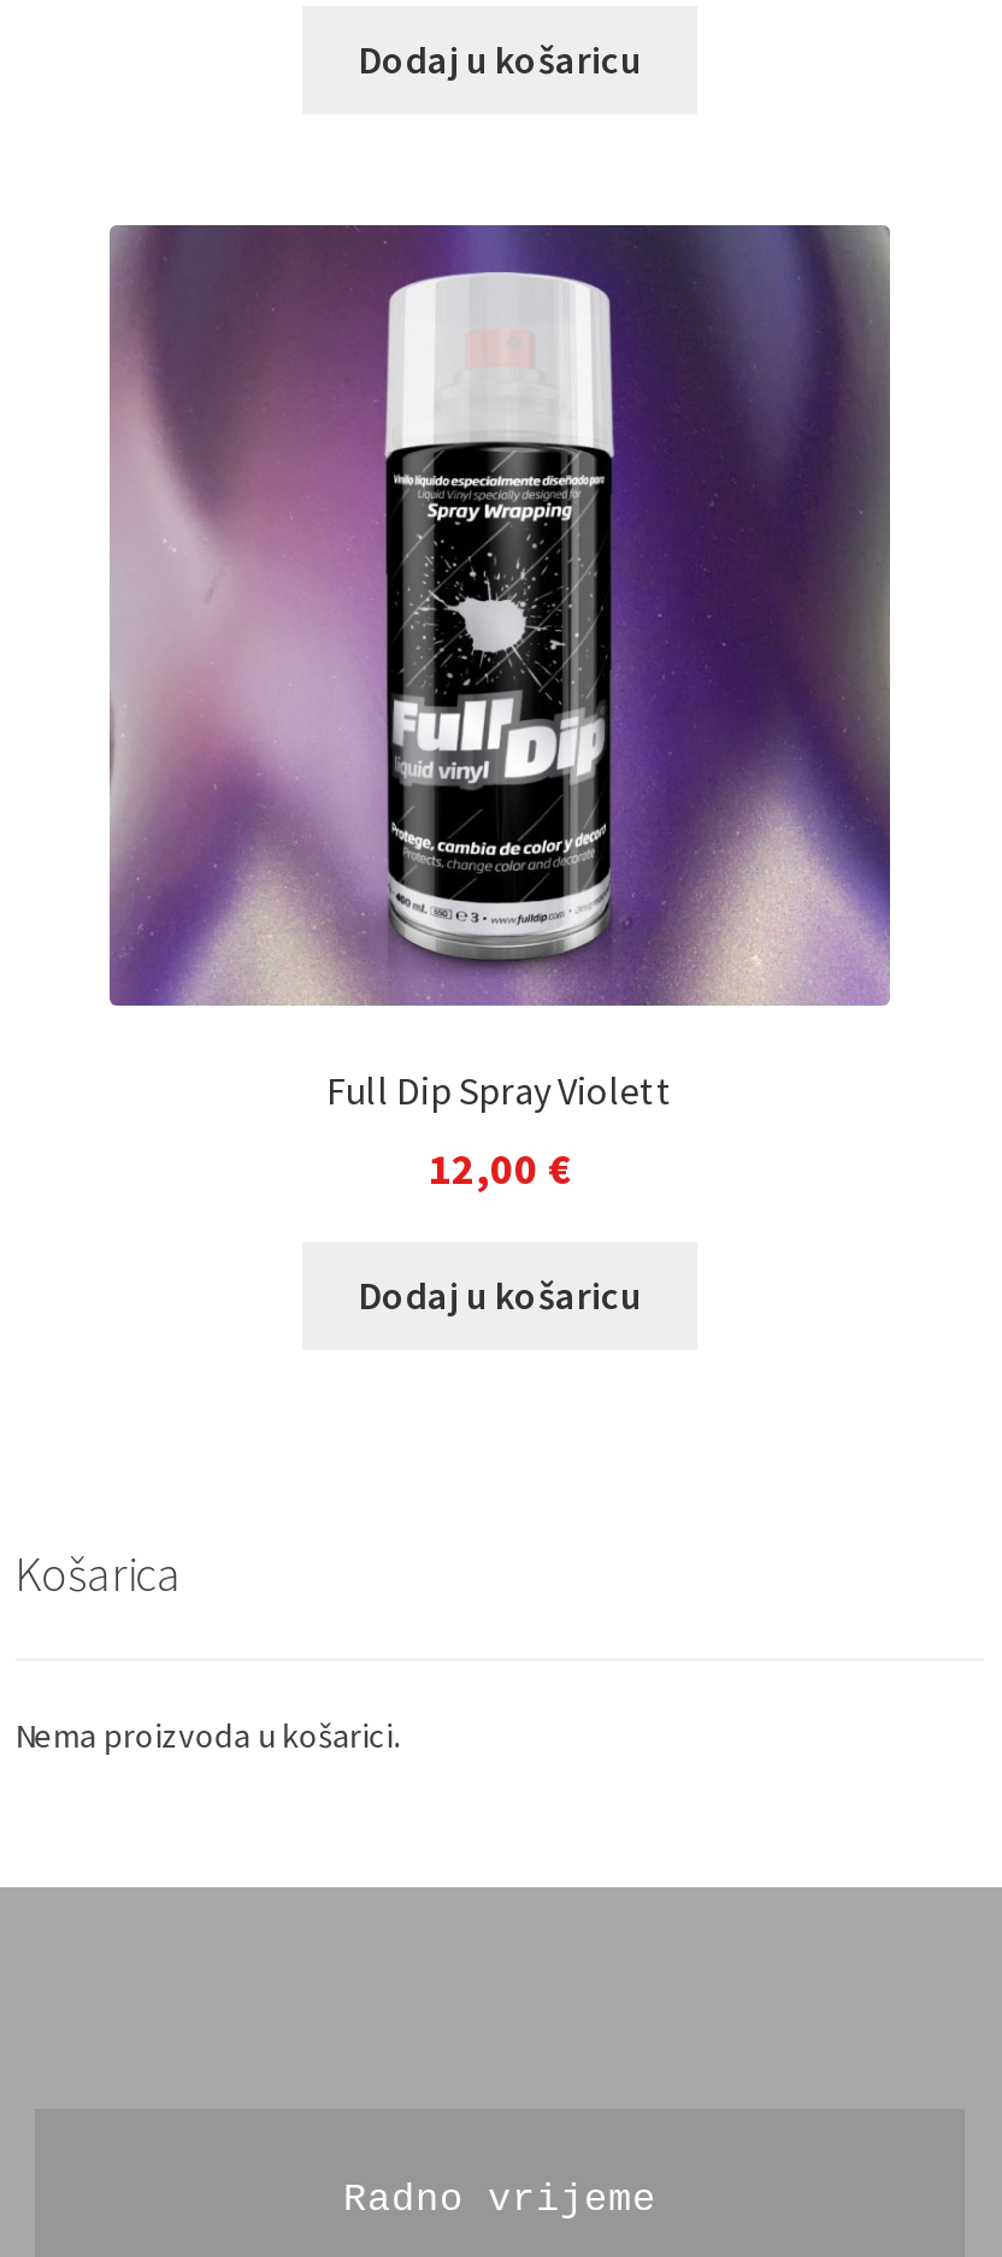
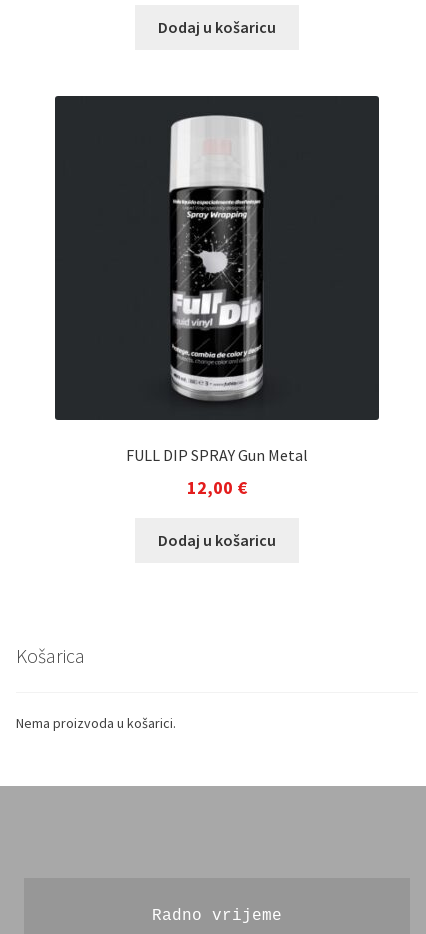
[107,223,892,1113] [image] | Full Dip Spray Violett -> [54,95,380,465] [image] | FULL DIP SPRAY Gun Metal

